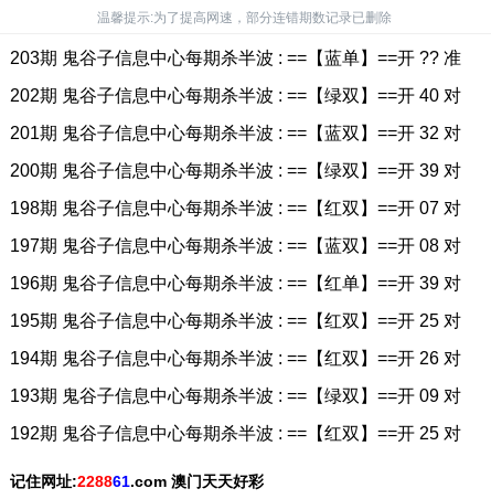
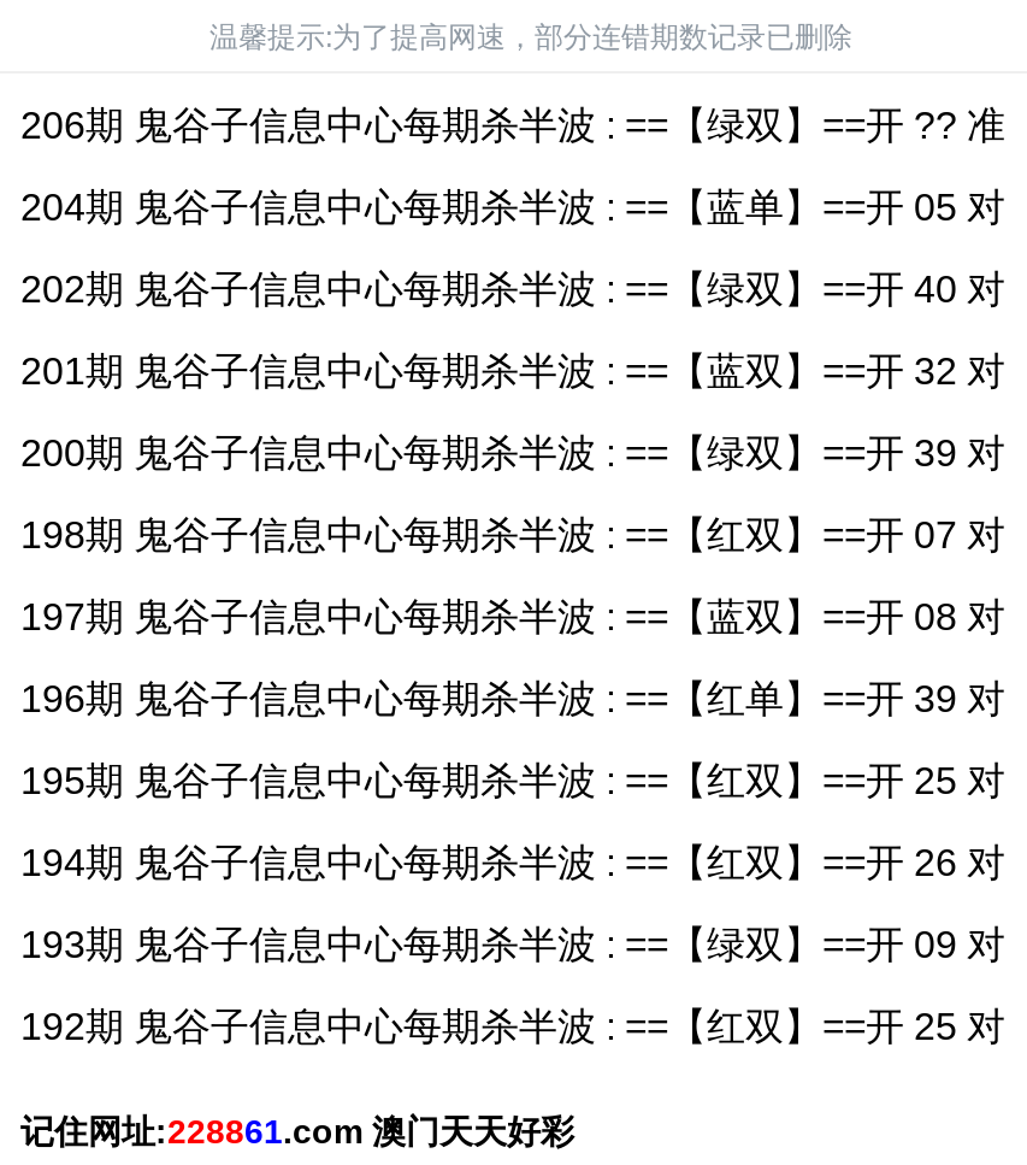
[10,49,461,67] 203期 鬼谷子信息中心每期杀半波 : ==【蓝单】==开 ?? 准 -> [20,105,1005,228] 206期 鬼谷子信息中心每期杀半波 : ==【绿双】==开 ?? 准 | 204期 鬼谷子信息中心每期杀半波 : ==【蓝单】==开 05 对

